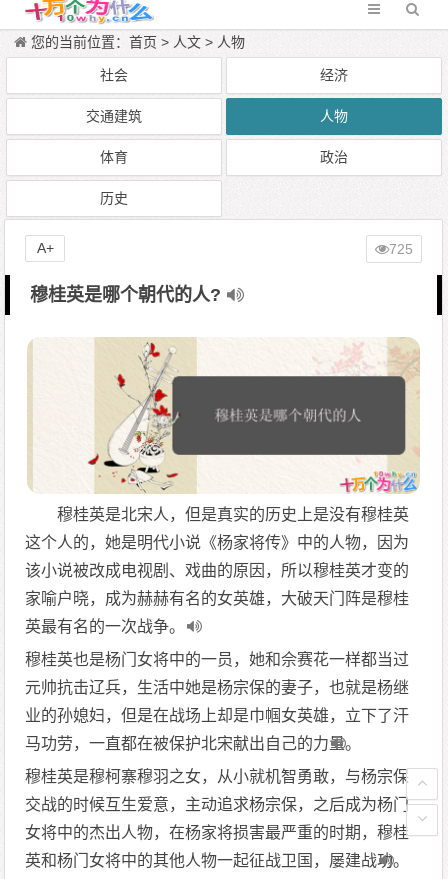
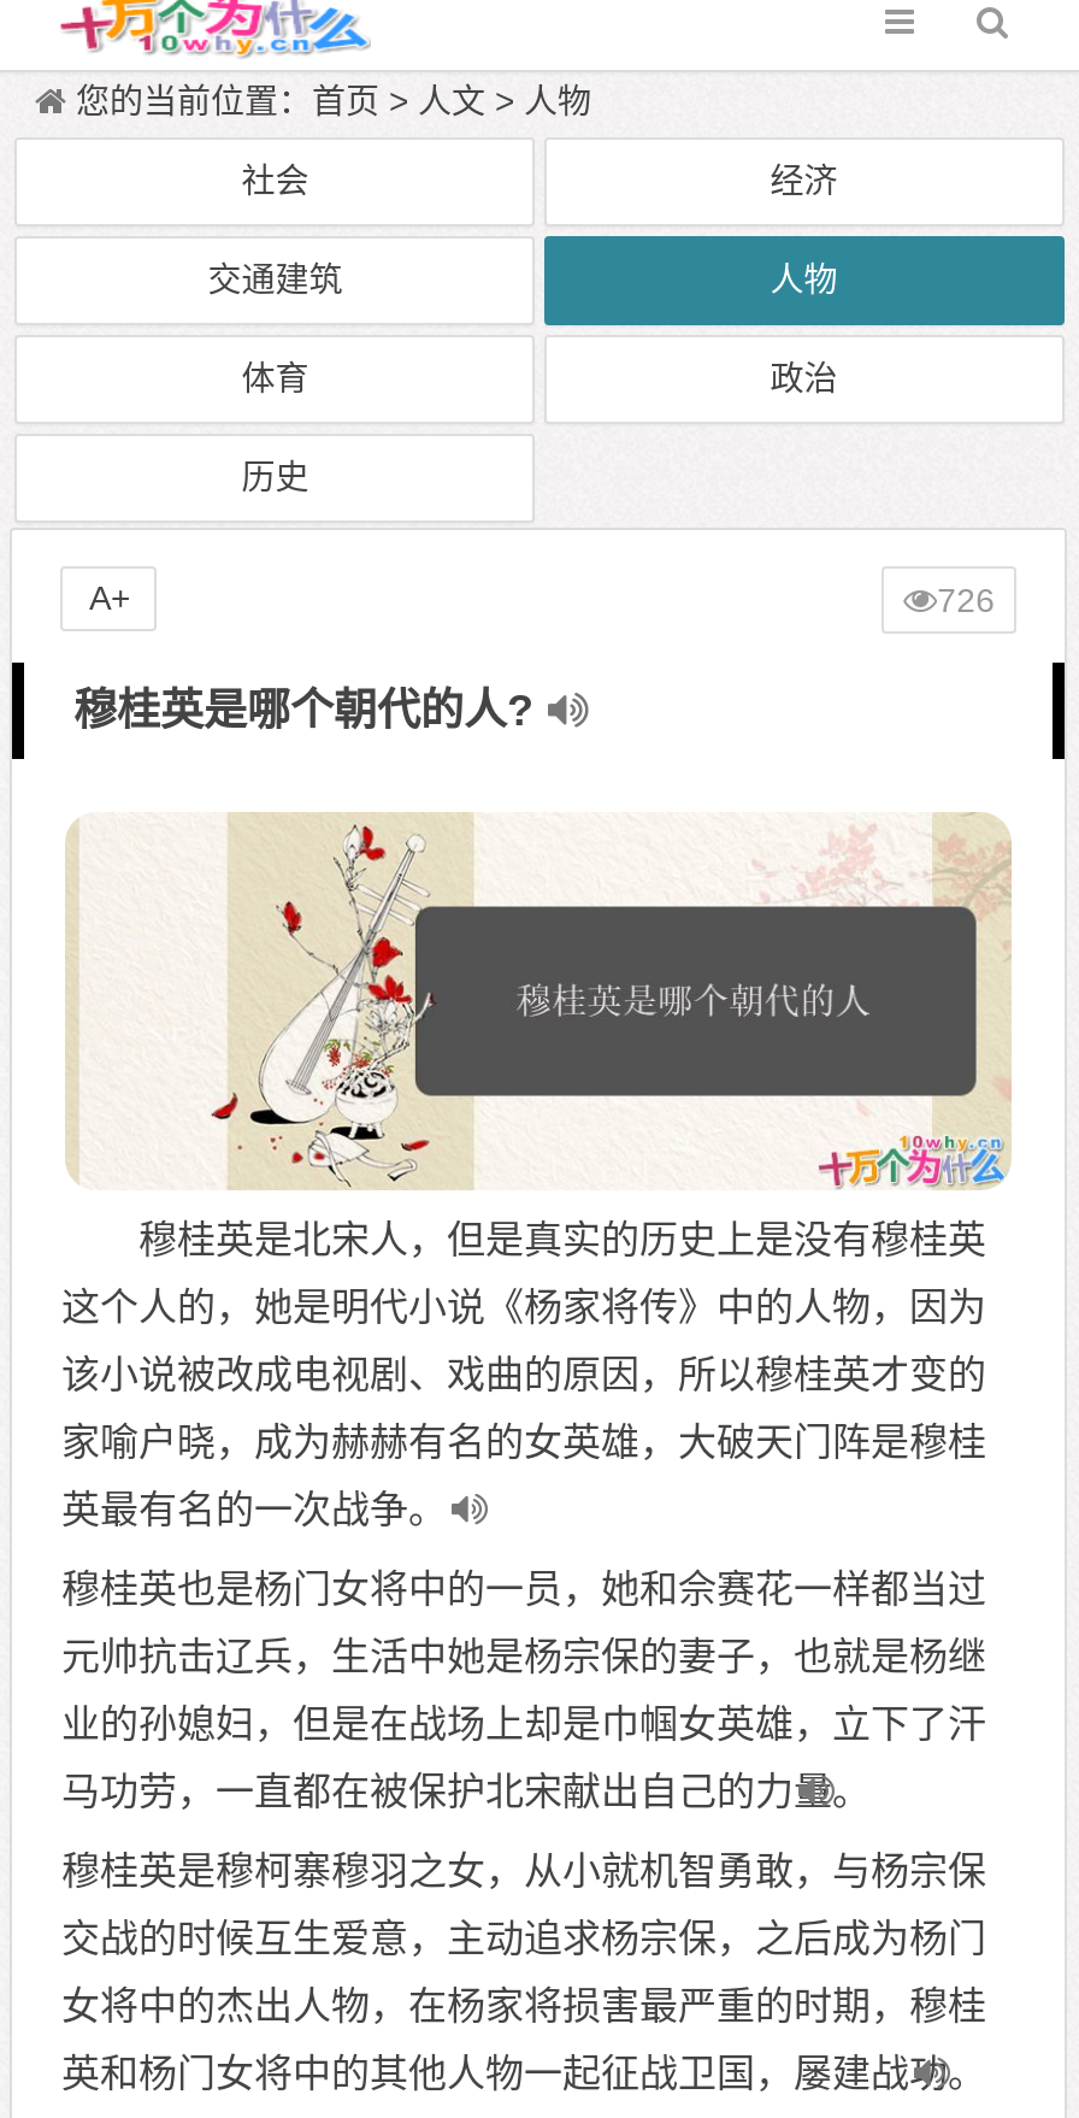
[389,241,413,257] 725 -> [937,581,995,619] 726

